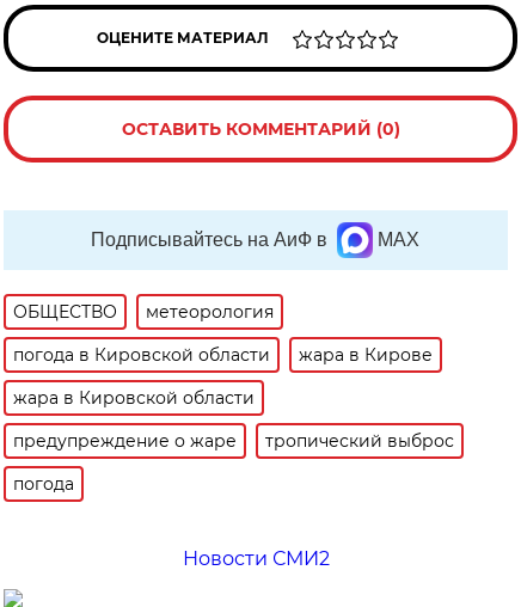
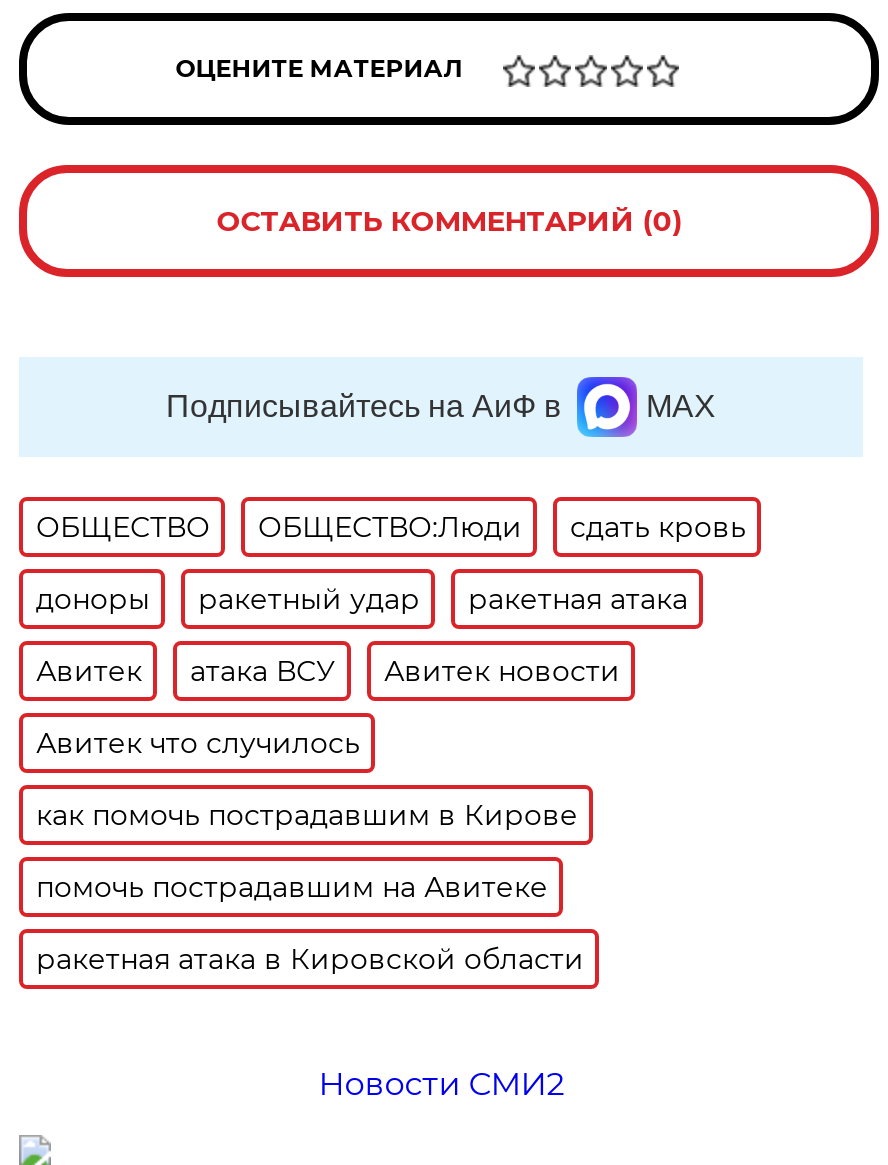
[14,301,455,495] метеорология | погода в Кировской области | жара в Кирове | жара в Кировской области | предупреждение о жаре | тропический выброс | погода -> [36,509,746,977] ОБЩЕСТВО:Люди | сдать кровь | доноры | ракетный удар | ракетная атака | Авитек | атака ВСУ | Авитек новости | Авитек что случилось | как помочь пострадавшим в Кирове | помочь пострадавшим на Авитеке | ракетная атака в Кировской области

